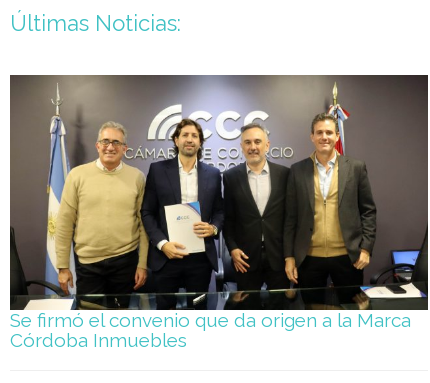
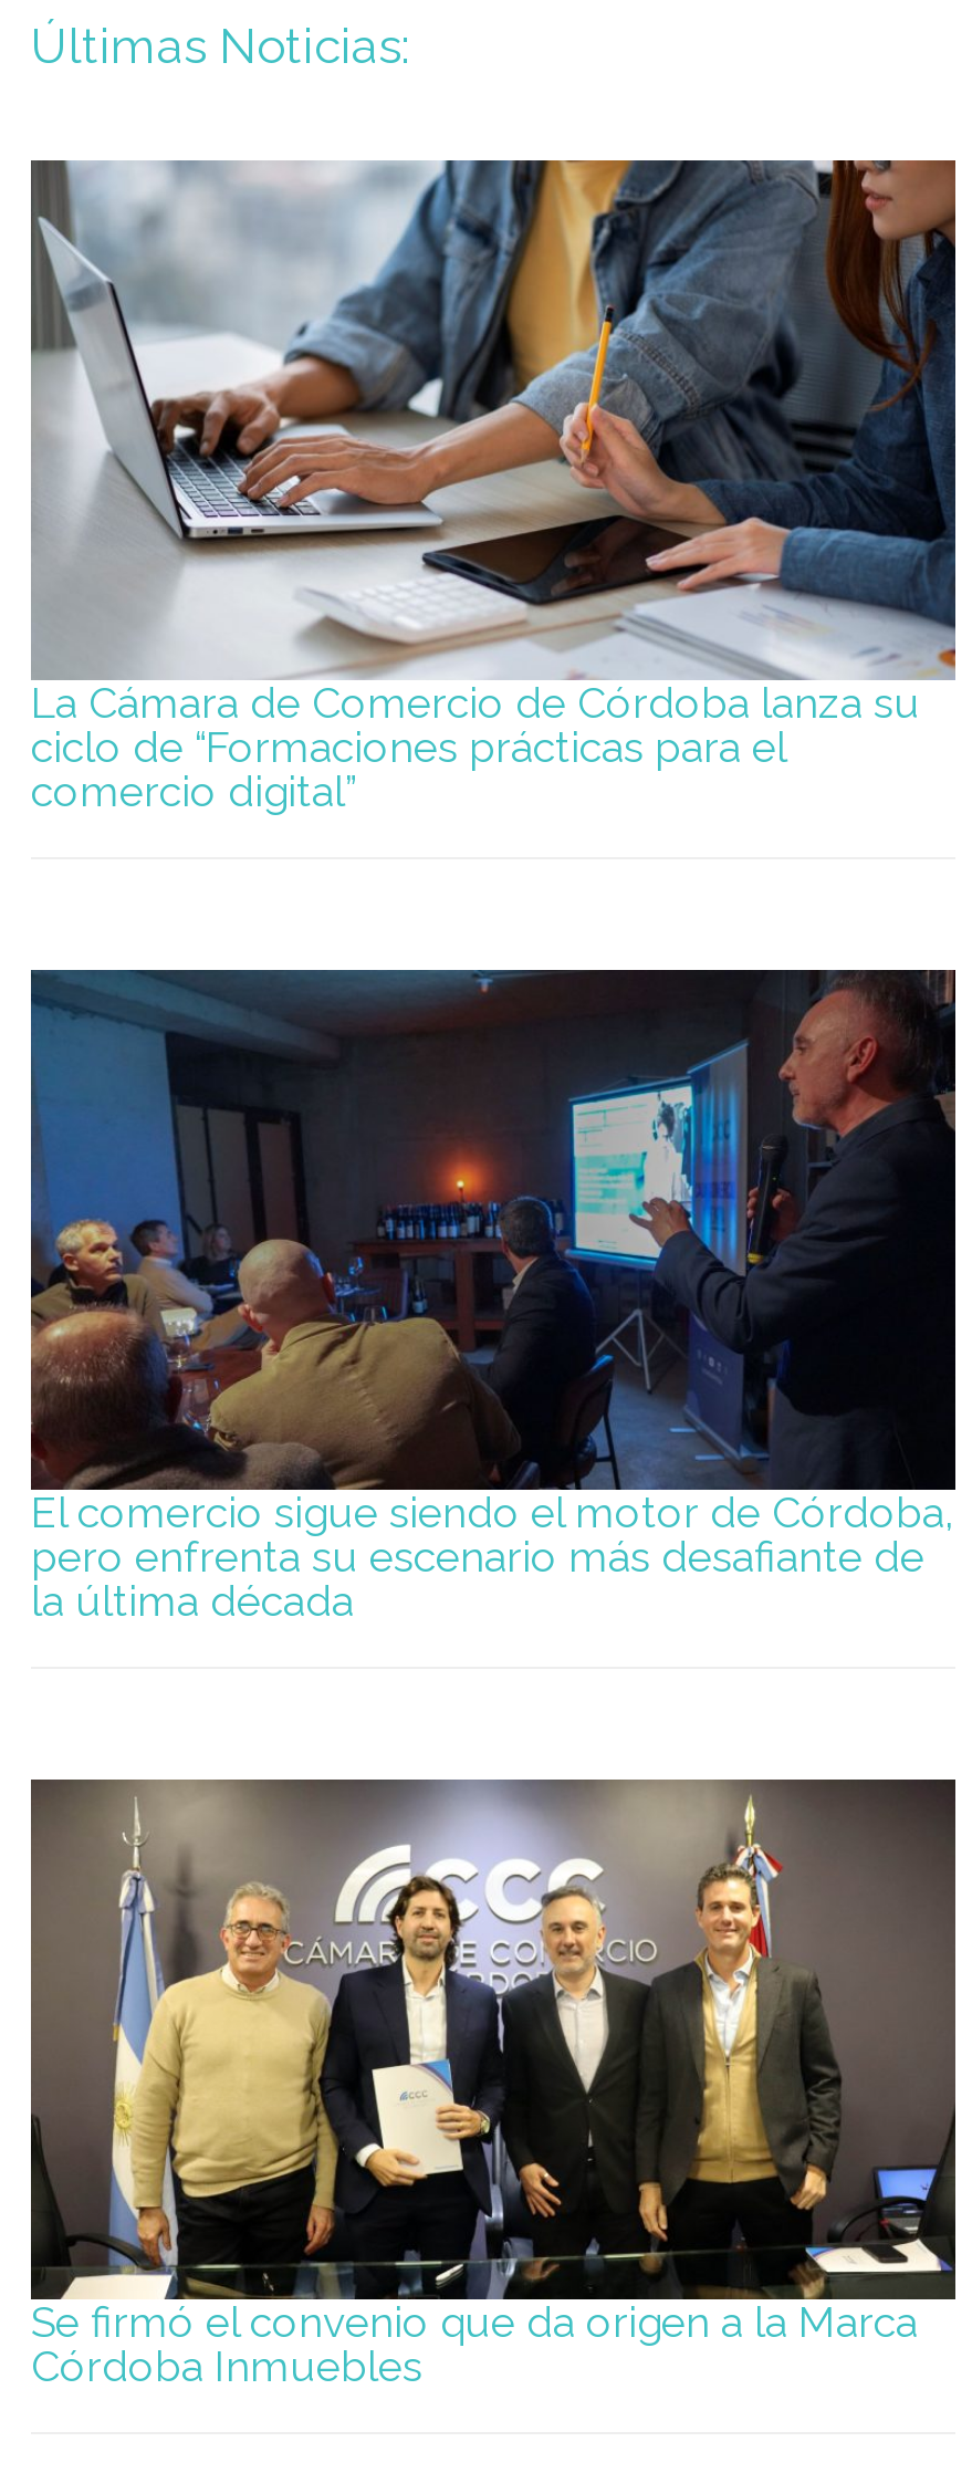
none -> [29,968,958,1625] [image] | El comercio sigue siendo el motor de Córdoba, | pero enfrenta su escenario más desafiante de | la última década
none -> [31,158,958,815] [image] | La Cámara de Comercio de Córdoba lanza su | ciclo de “Formaciones prácticas para el | comercio digital”

